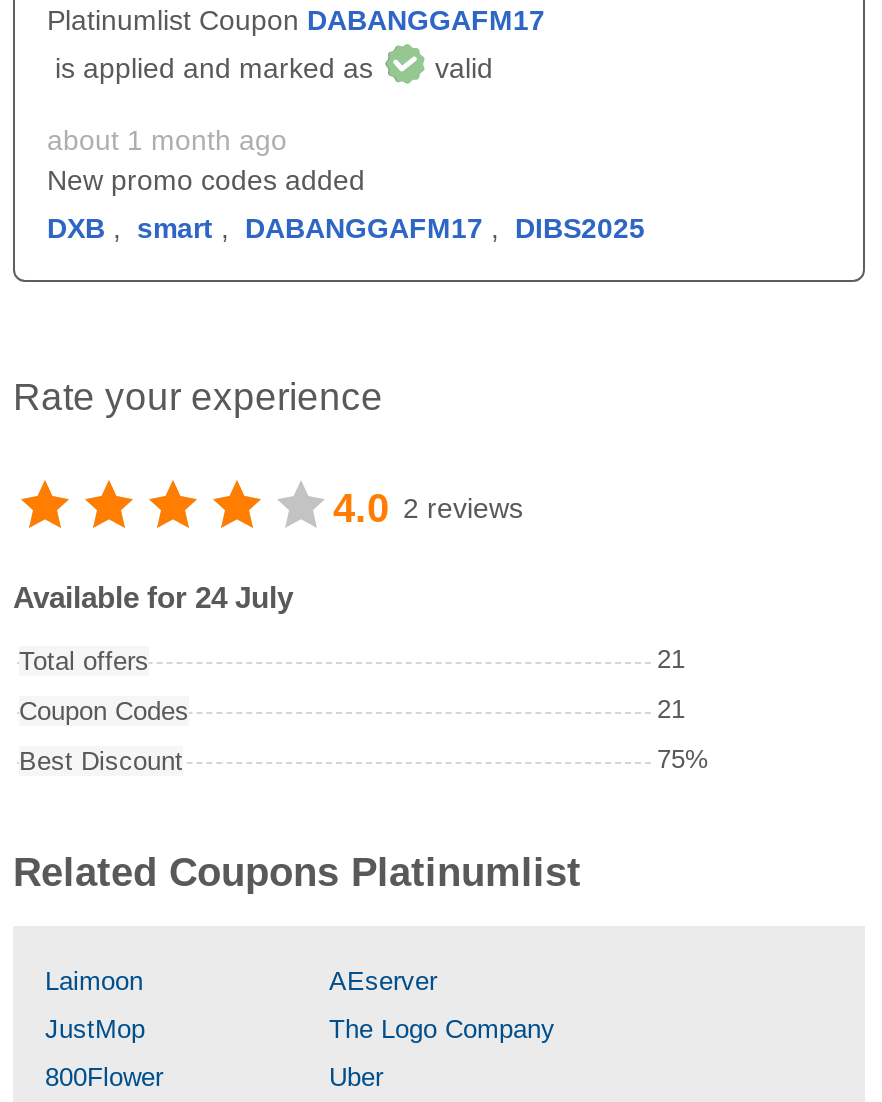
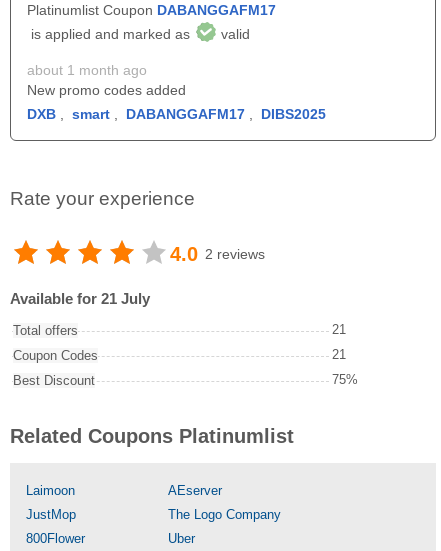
[13,580,293,614] Available for 24 July -> [10,290,150,307] Available for 21 July

